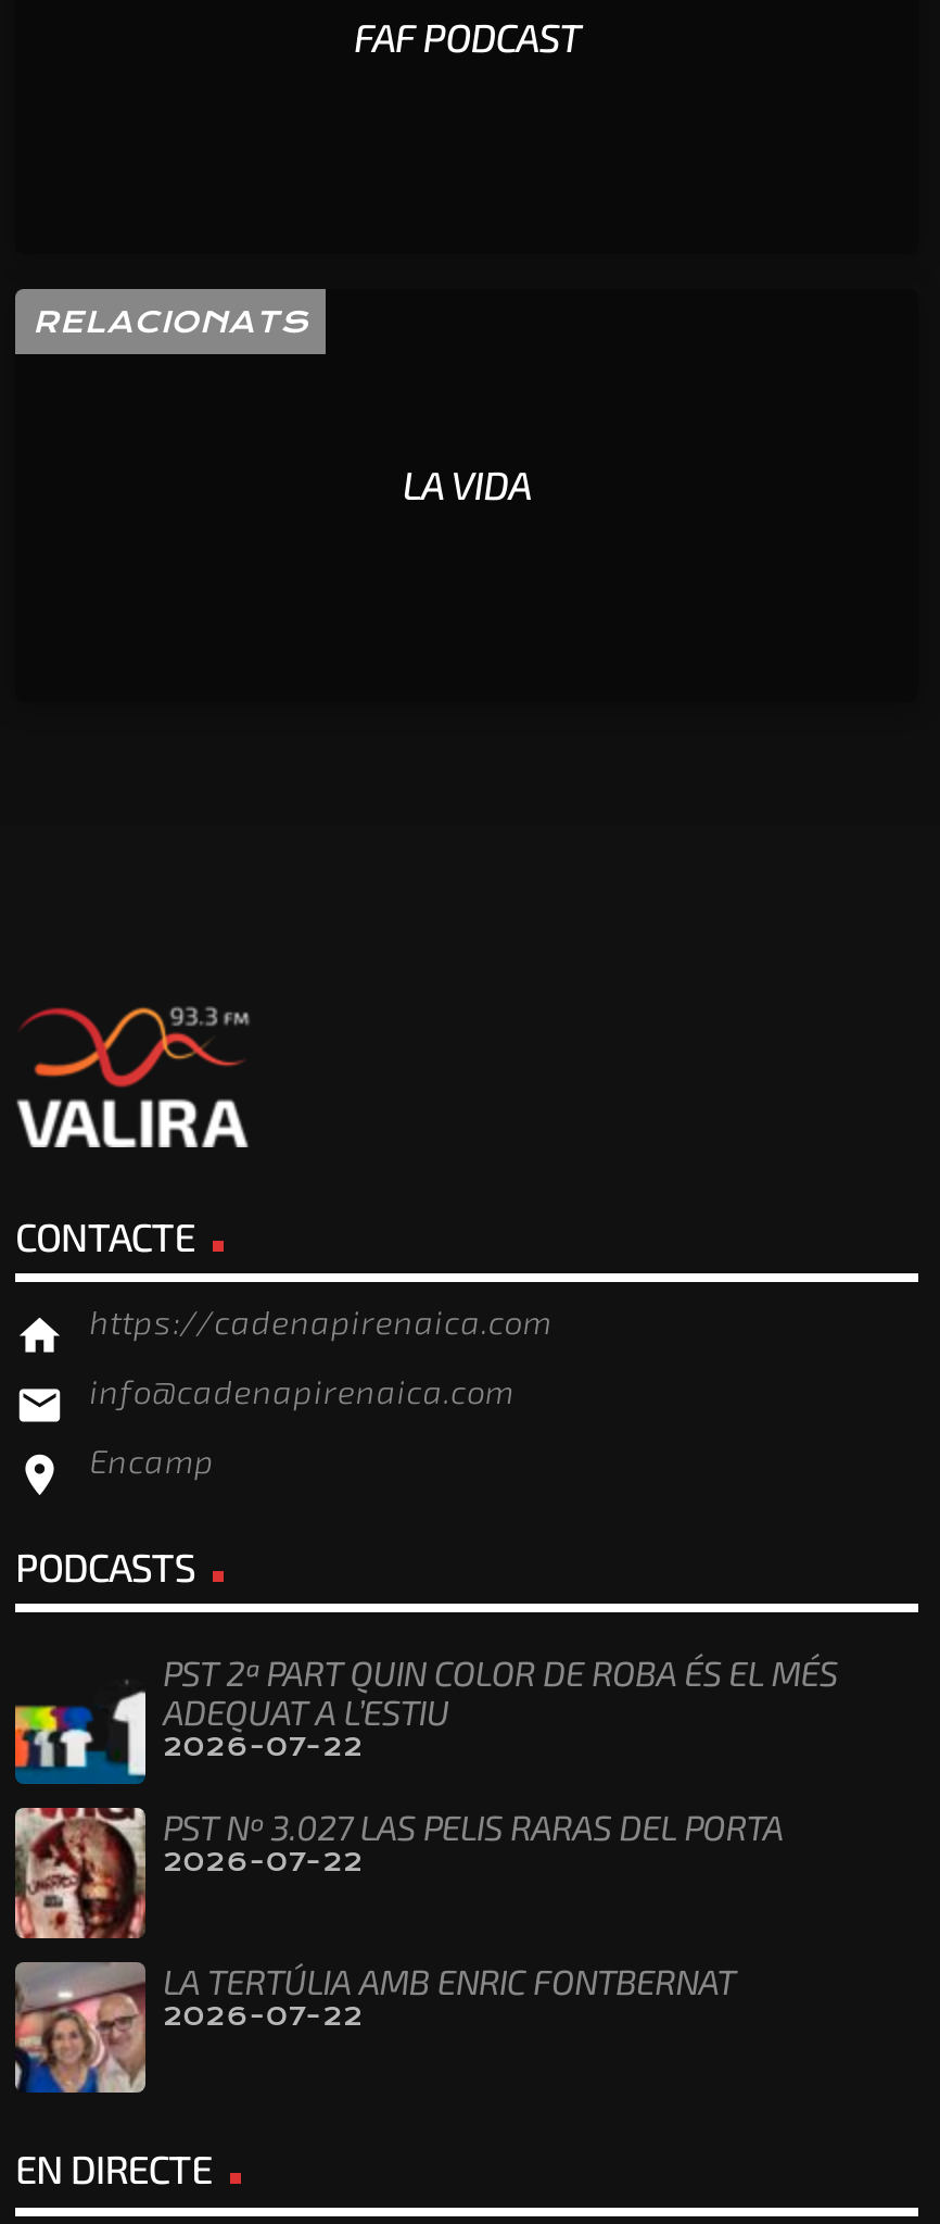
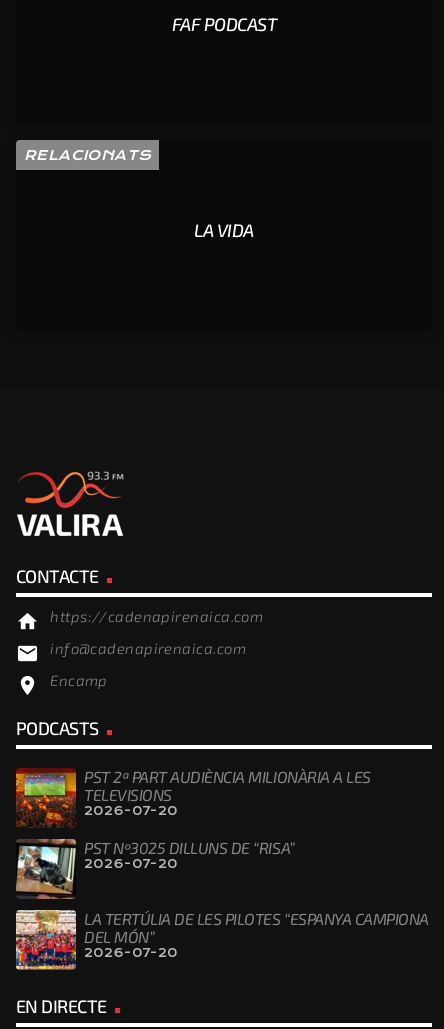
[13,1651,838,1786] [image] | PST 2ª PART QUIN COLOR DE ROBA ÉS EL MÉS | ADEQUAT A L’ESTIU | 2026-07-22 -> [15,767,371,828] [image] | PST 2ª PART AUDIÈNCIA MILIONÀRIA A LES | TELEVISIONS | 2026-07-20
[13,1805,783,1940] [image] | PST Nº 3.027 LAS PELIS RARAS DEL PORTA | 2026-07-22 -> [16,838,295,899] [image] | PST Nº3025 DILLUNS DE “RISA” | 2026-07-20
[13,1960,735,2095] [image] | LA TERTÚLIA AMB ENRIC FONTBERNAT | 2026-07-22 -> [15,909,429,971] [image] | LA TERTÚLIA DE LES PILOTES “ESPANYA CAMPIONA | DEL MÓN” | 2026-07-20

